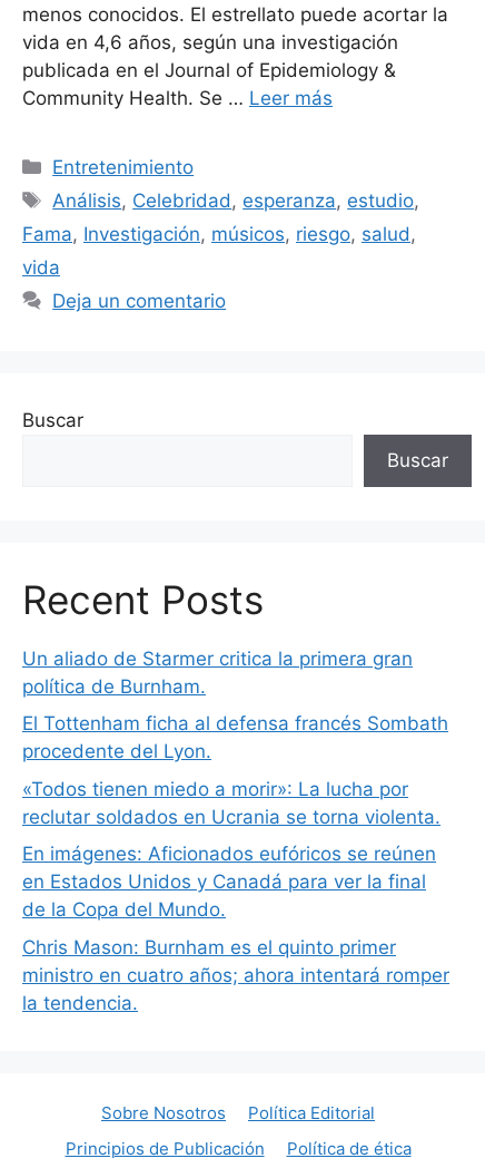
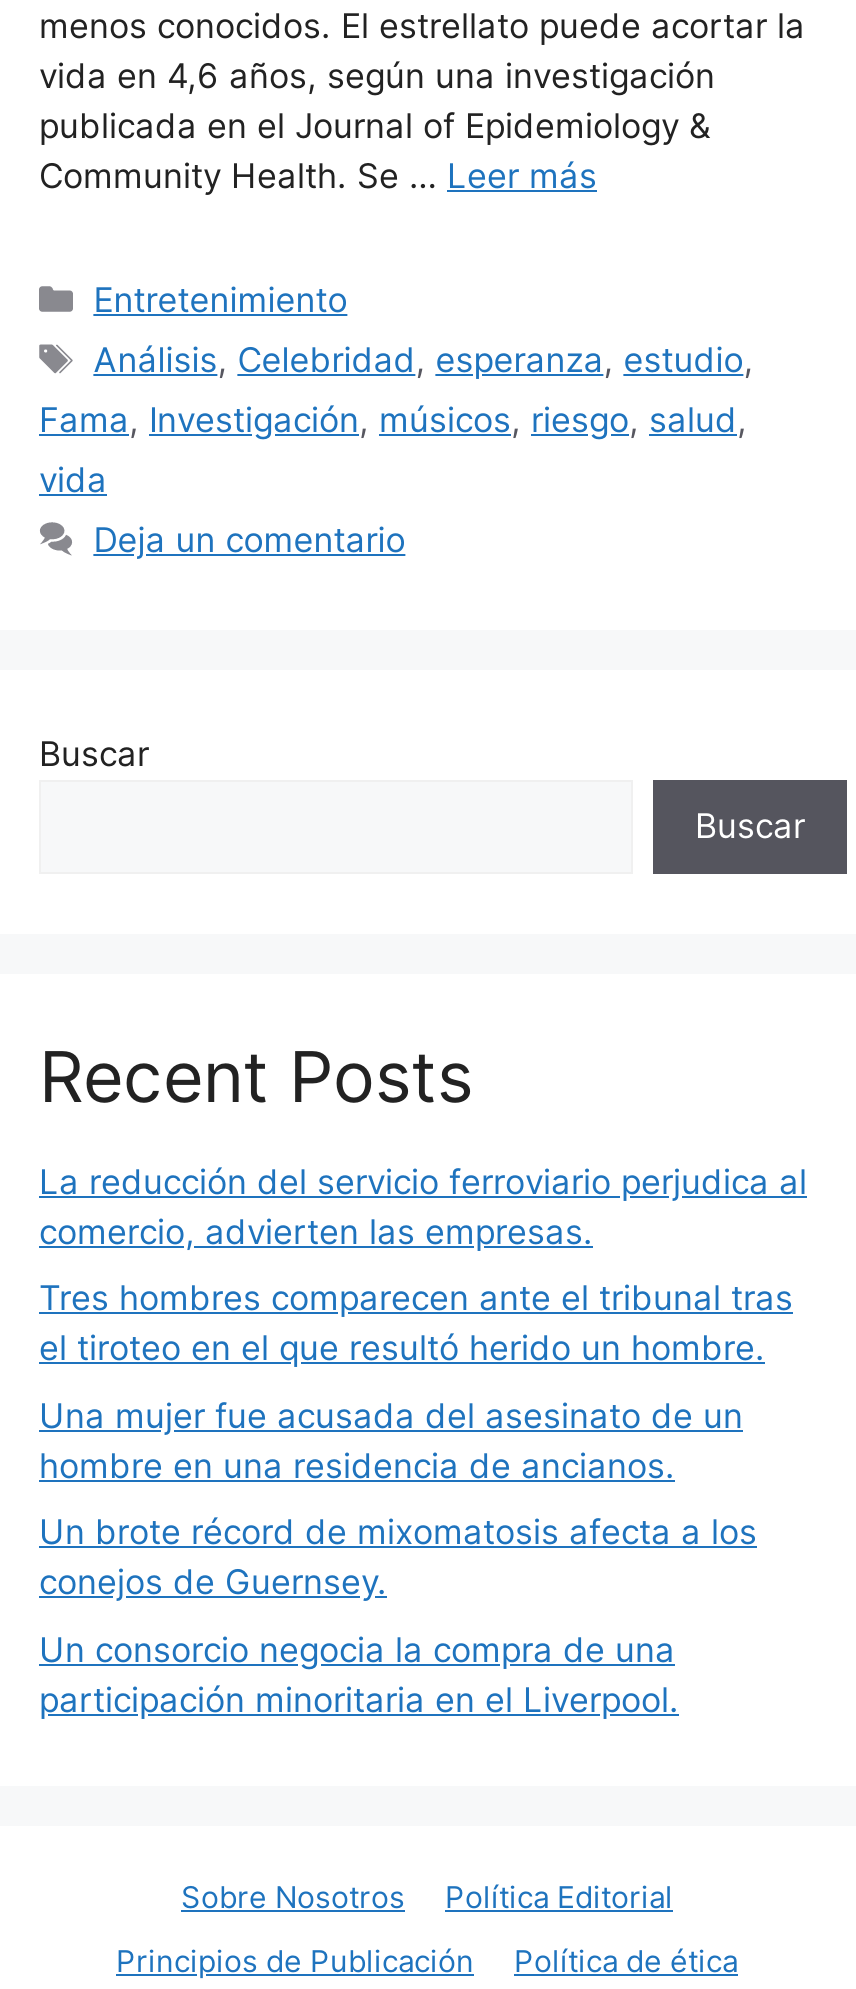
[22,647,413,697] Un aliado de Starmer critica la primera gran | política de Burnham. -> [39,1161,807,1251] La reducción del servicio ferroviario perjudica al | comercio, advierten las empresas.
[22,712,448,762] El Tottenham ficha al defensa francés Sombath | procedente del Lyon. -> [39,1278,793,1368] Tres hombres comparecen ante el tribunal tras | el tiroteo en el que resultó herido un hombre.
[22,777,441,828] «Todos tienen miedo a morir»: La lucha por | reclutar soldados en Ucrania se torna violenta. -> [39,1395,743,1485] Una mujer fue acusada del asesinato de un | hombre en una residencia de ancianos.
[22,843,436,921] En imágenes: Aficionados eufóricos se reúnen | en Estados Unidos y Canadá para ver la final | de la Copa del Mundo. -> [39,1512,757,1602] Un brote récord de mixomatosis afecta a los | conejos de Guernsey.
[22,936,449,1014] Chris Mason: Burnham es el quinto primer | ministro en cuatro años; ahora intentará romper | la tendencia. -> [39,1629,679,1719] Un consorcio negocia la compra de una | participación minoritaria en el Liverpool.

